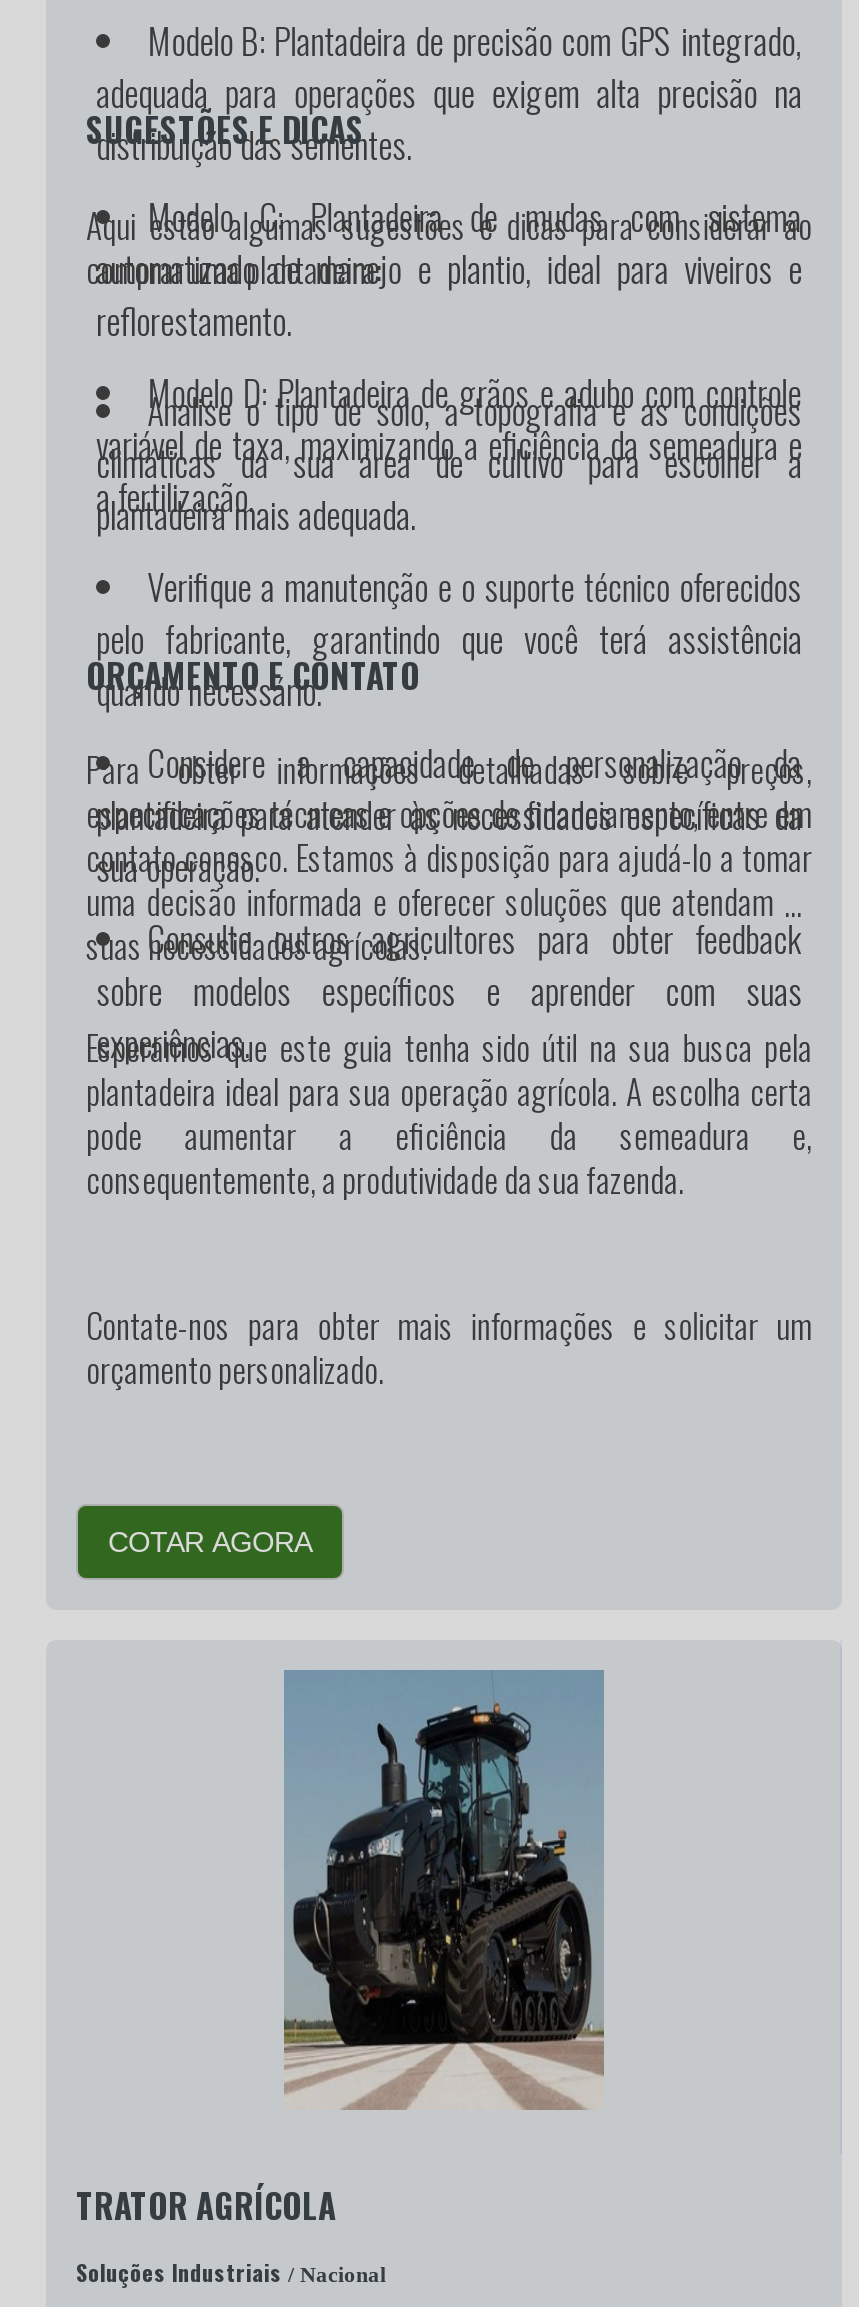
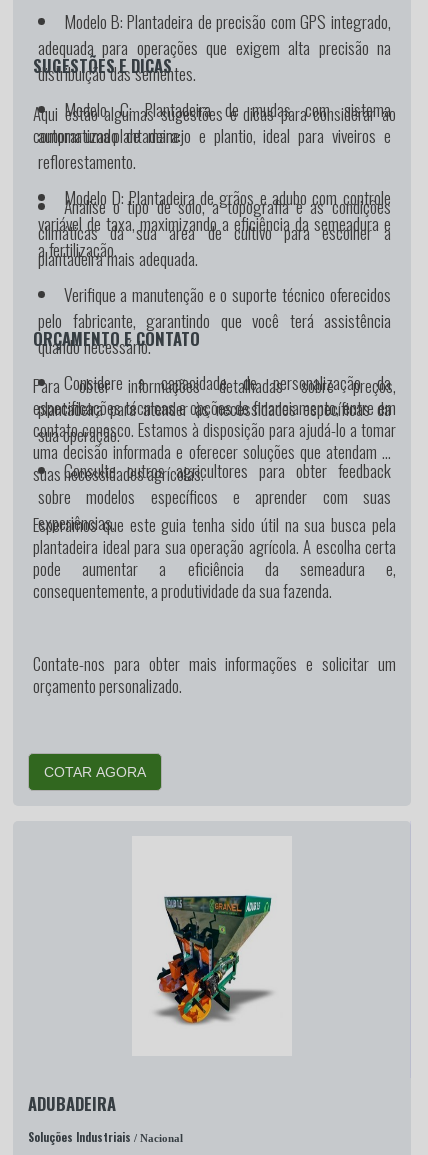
[282,1668,606,2112] [image] -> [132,836,292,1056] [image]
[76,2179,336,2229] TRATOR AGRÍCOLA -> [28,1091,116,1116] ADUBADEIRA

